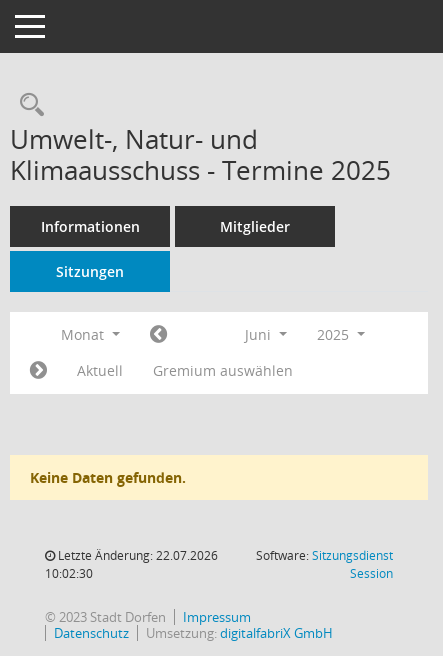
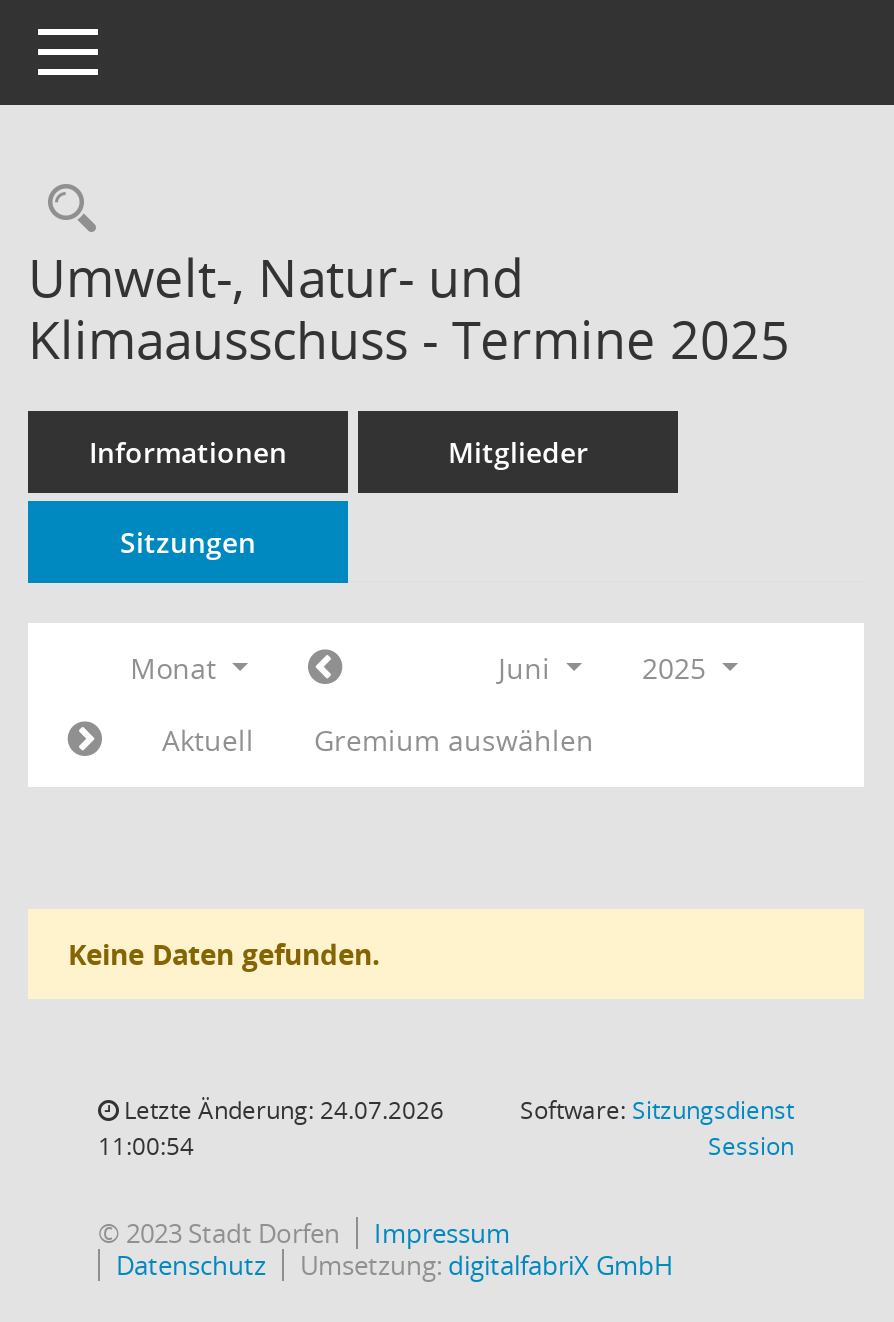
[55,547,218,564] Letzte Änderung: 22.07.2026 -> [118,1093,444,1127] Letzte Änderung: 24.07.2026
[45,565,93,582] 10:02:30 -> [98,1129,194,1163] 11:00:54

